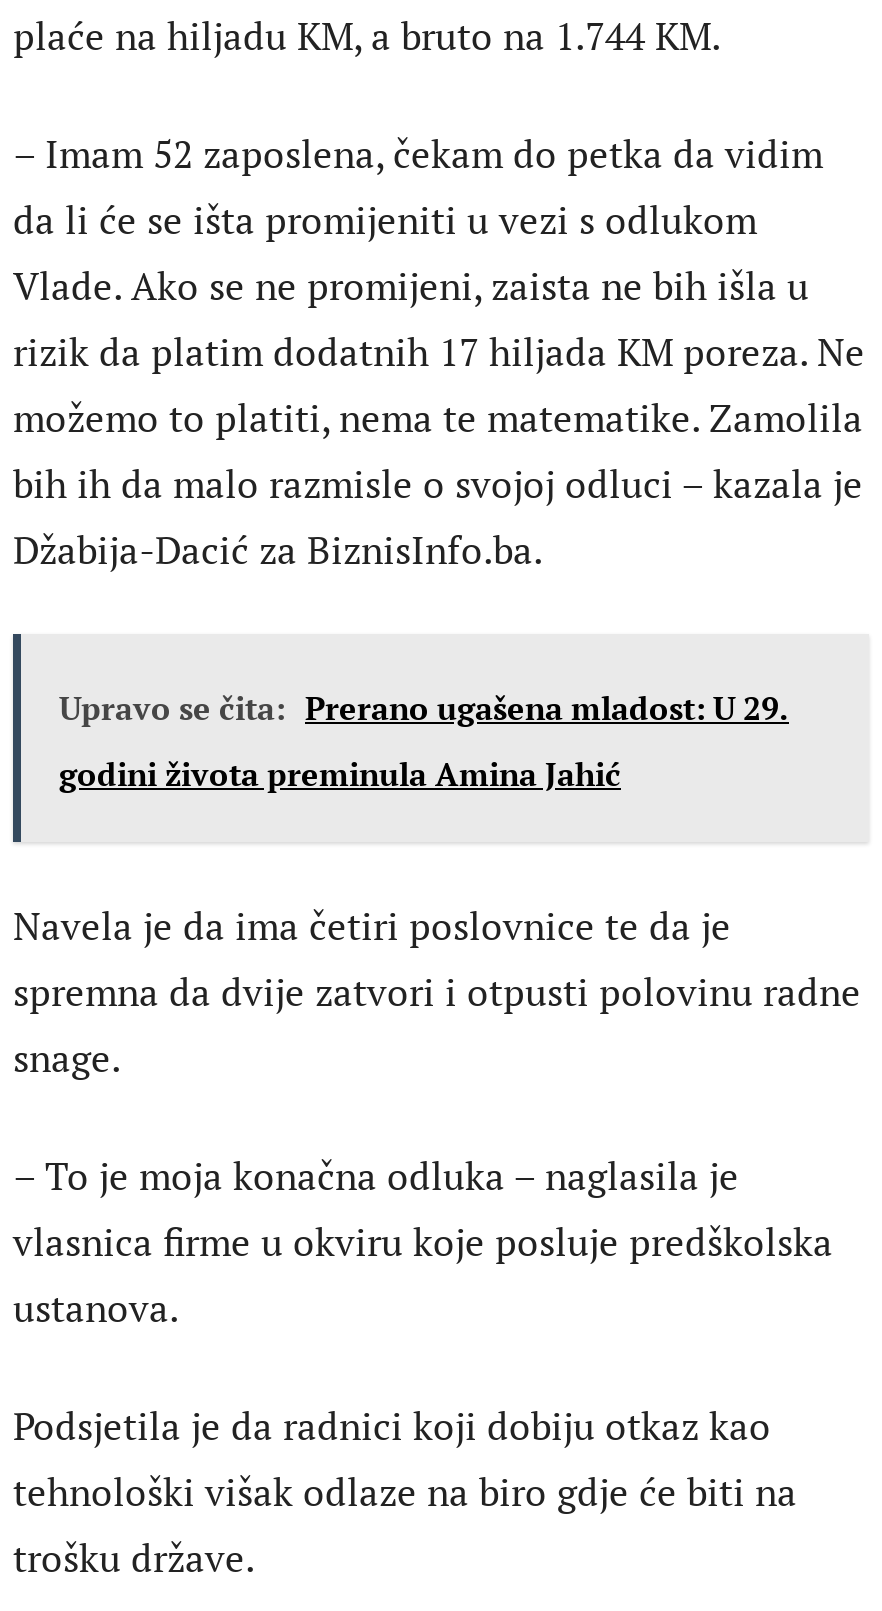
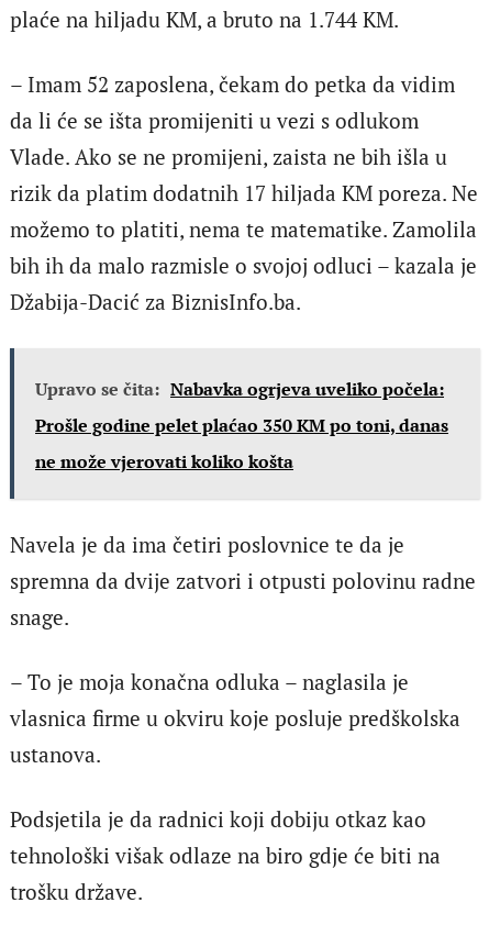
[59,686,789,796] Upravo se čita: Prerano ugašena mladost: U 29. | godini života preminula Amina Jahić -> [35,377,448,473] Upravo se čita: Nabavka ogrjeva uveliko počela: | Prošle godine pelet plaćao 350 KM po toni, danas | ne može vjerovati koliko košta

